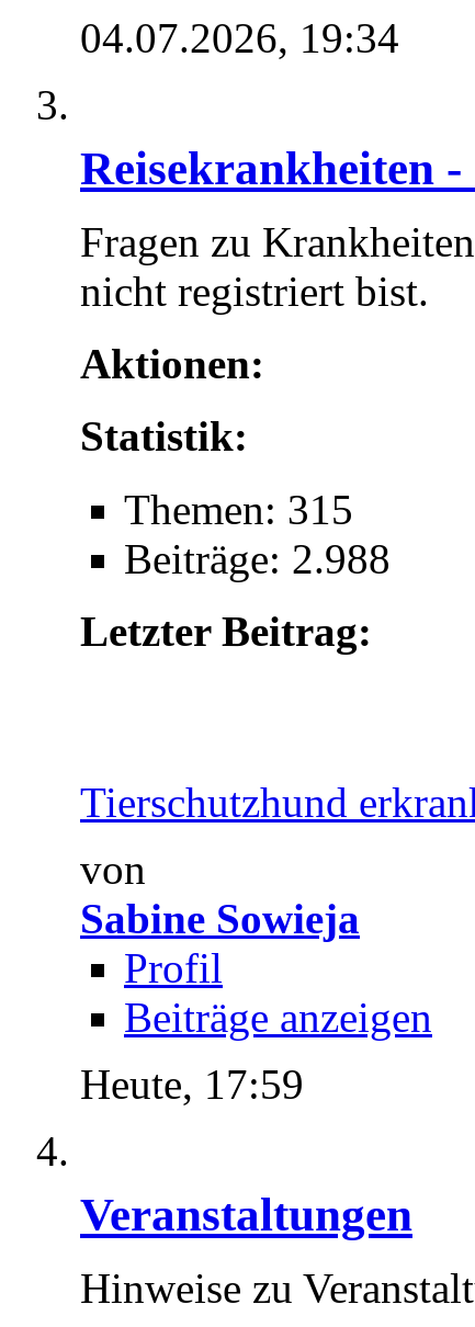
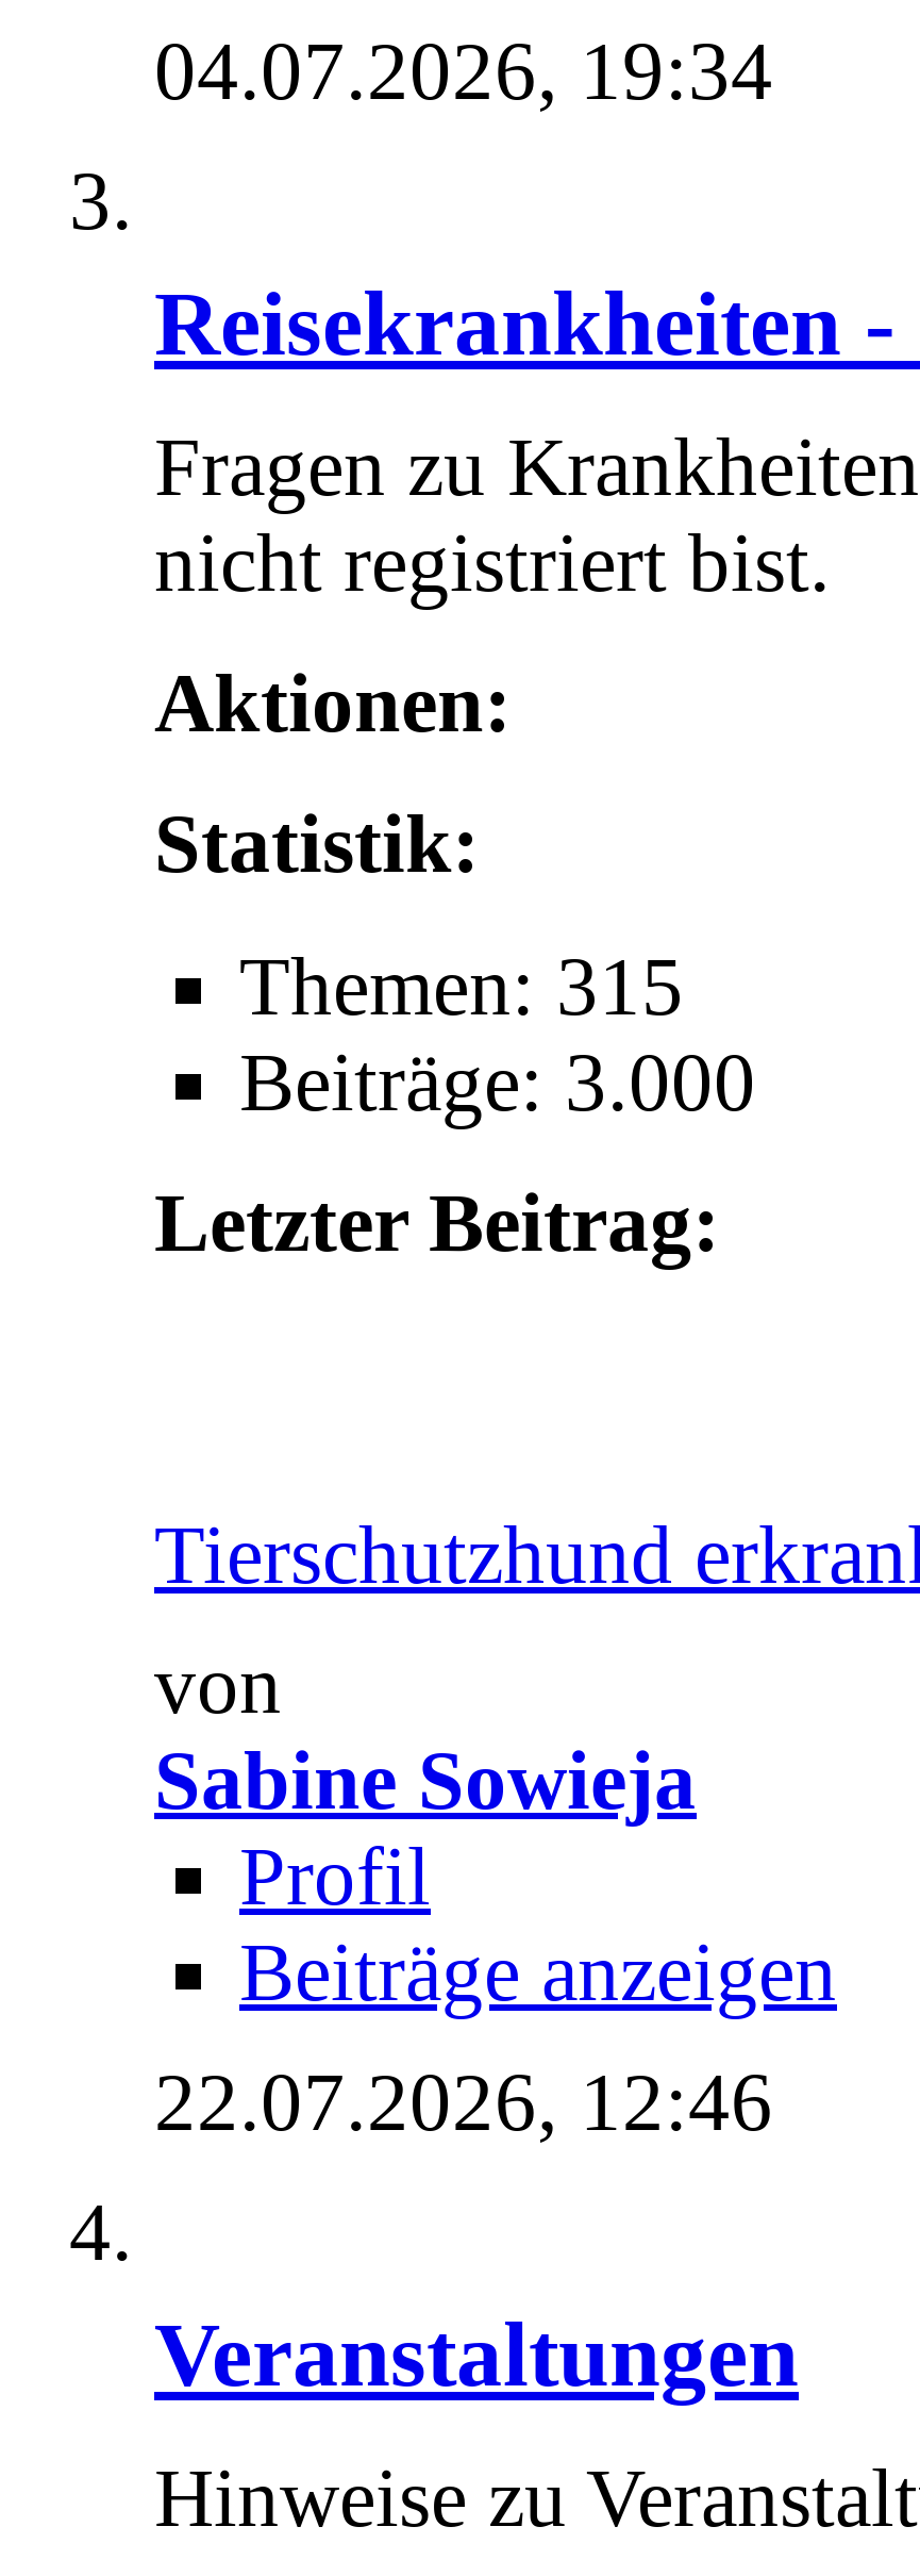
[124,535,391,582] Beiträge: 2.988 -> [239,1035,756,1126] Beiträge: 3.000
[80,1061,304,1108] Heute, 17:59 -> [154,2056,773,2147] 22.07.2026, 12:46

